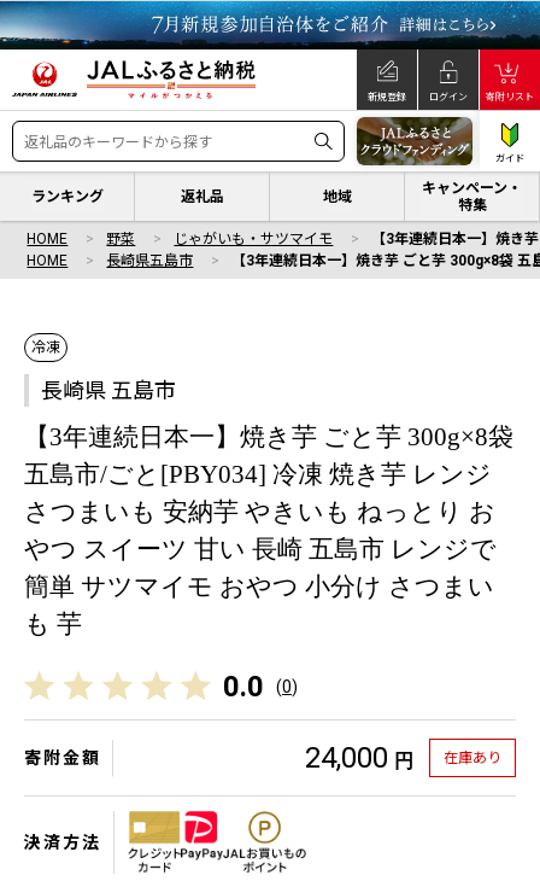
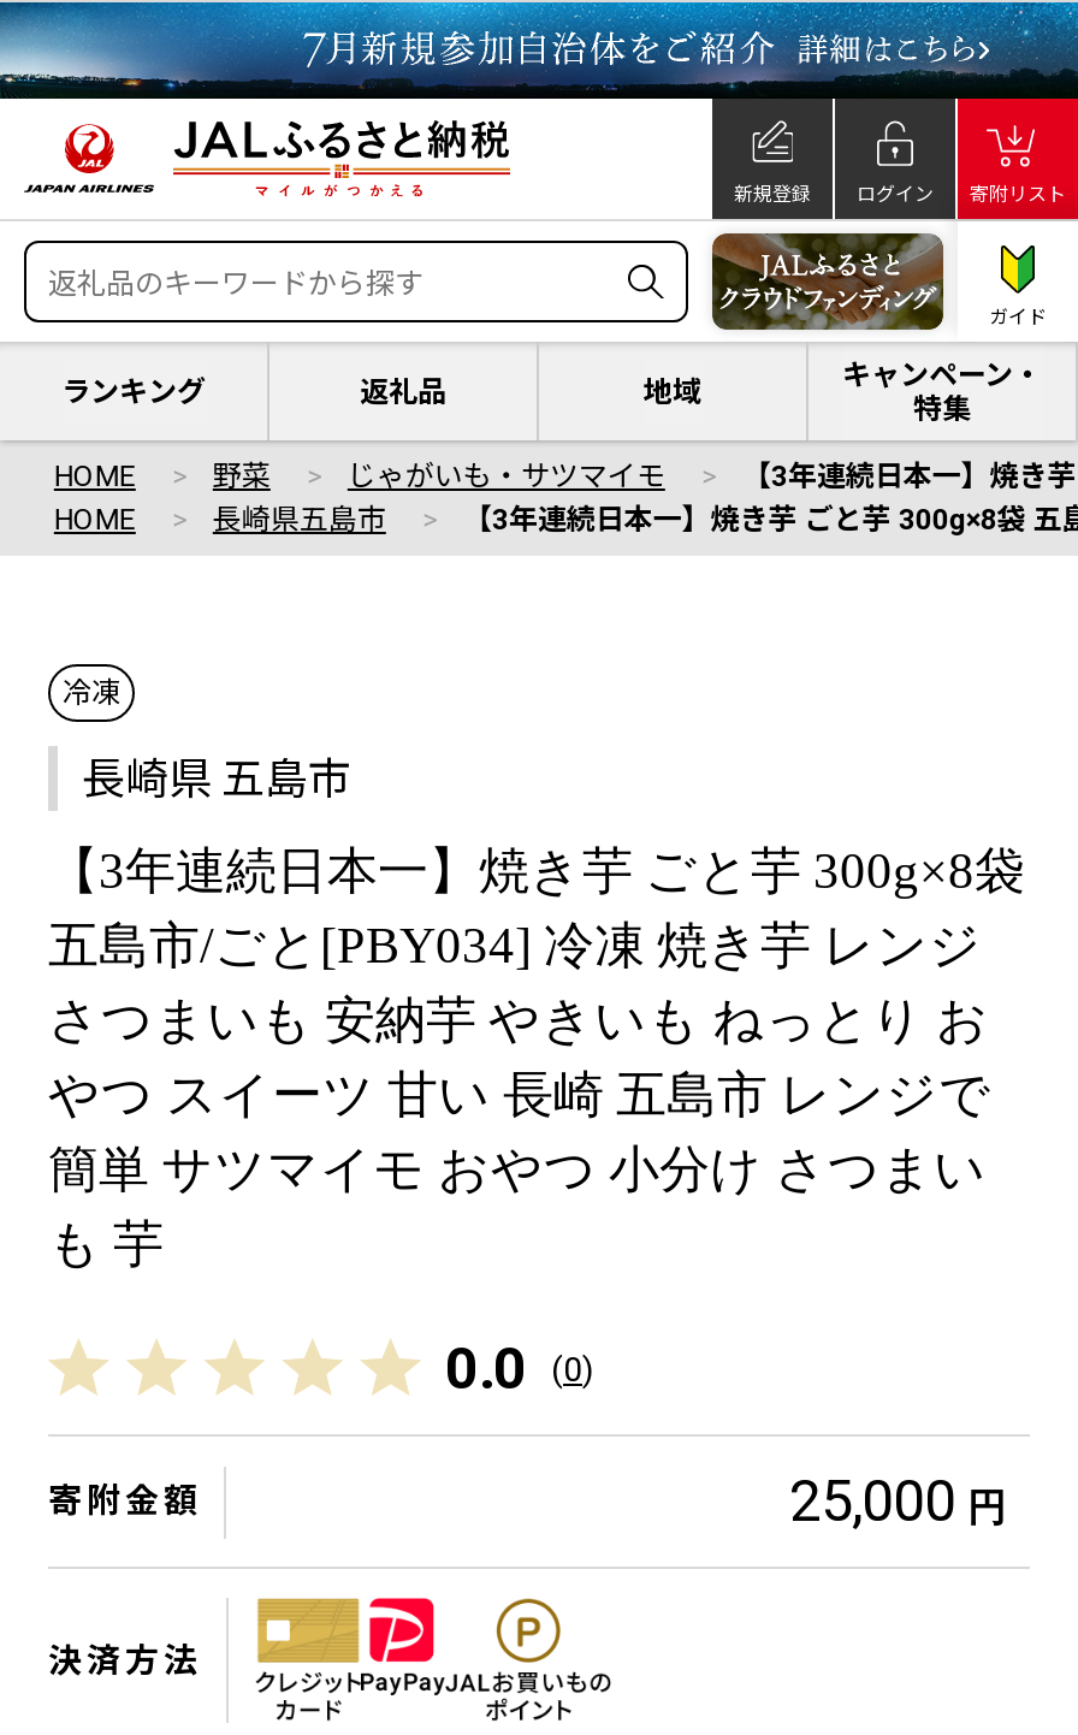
[305,741,501,775] 24,000 円 | 在庫あり -> [789,1468,1006,1535] 25,000 円

